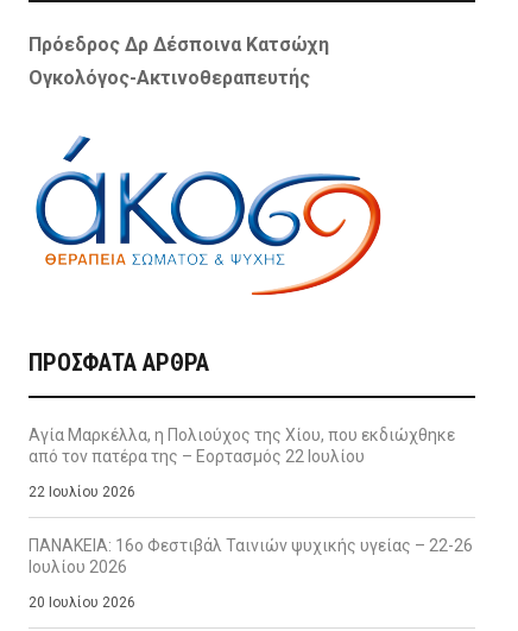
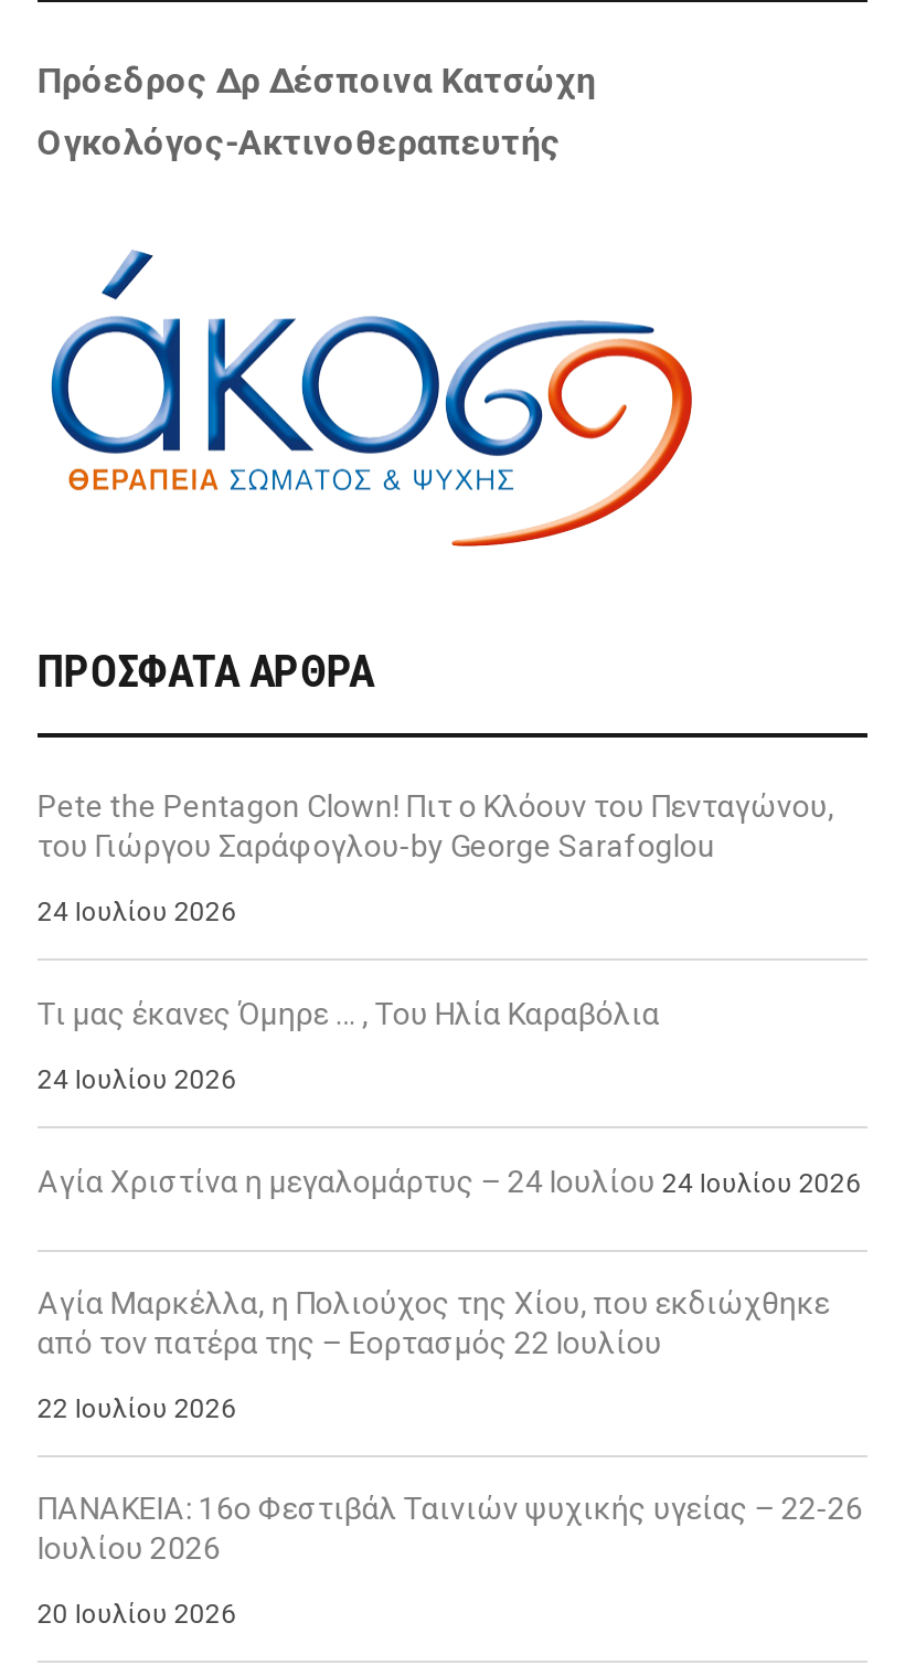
none -> [37,788,860,1198] Pete the Pentagon Clown! Πιτ ο Κλόουν του Πενταγώνου, | του Γιώργου Σαράφογλου-by George Sarafoglou | 24 Ιουλίου 2026 | Τι μας έκανες Όμηρε … , Του Ηλία Καραβόλια | 24 Ιουλίου 2026 | Αγία Χριστίνα η μεγαλομάρτυς – 24 Ιουλίου 24 Ιουλίου 2026

